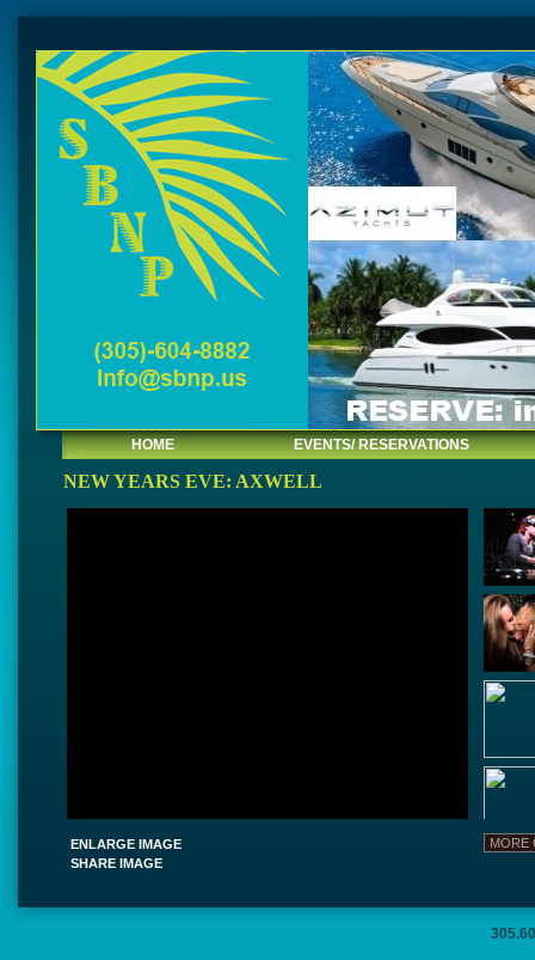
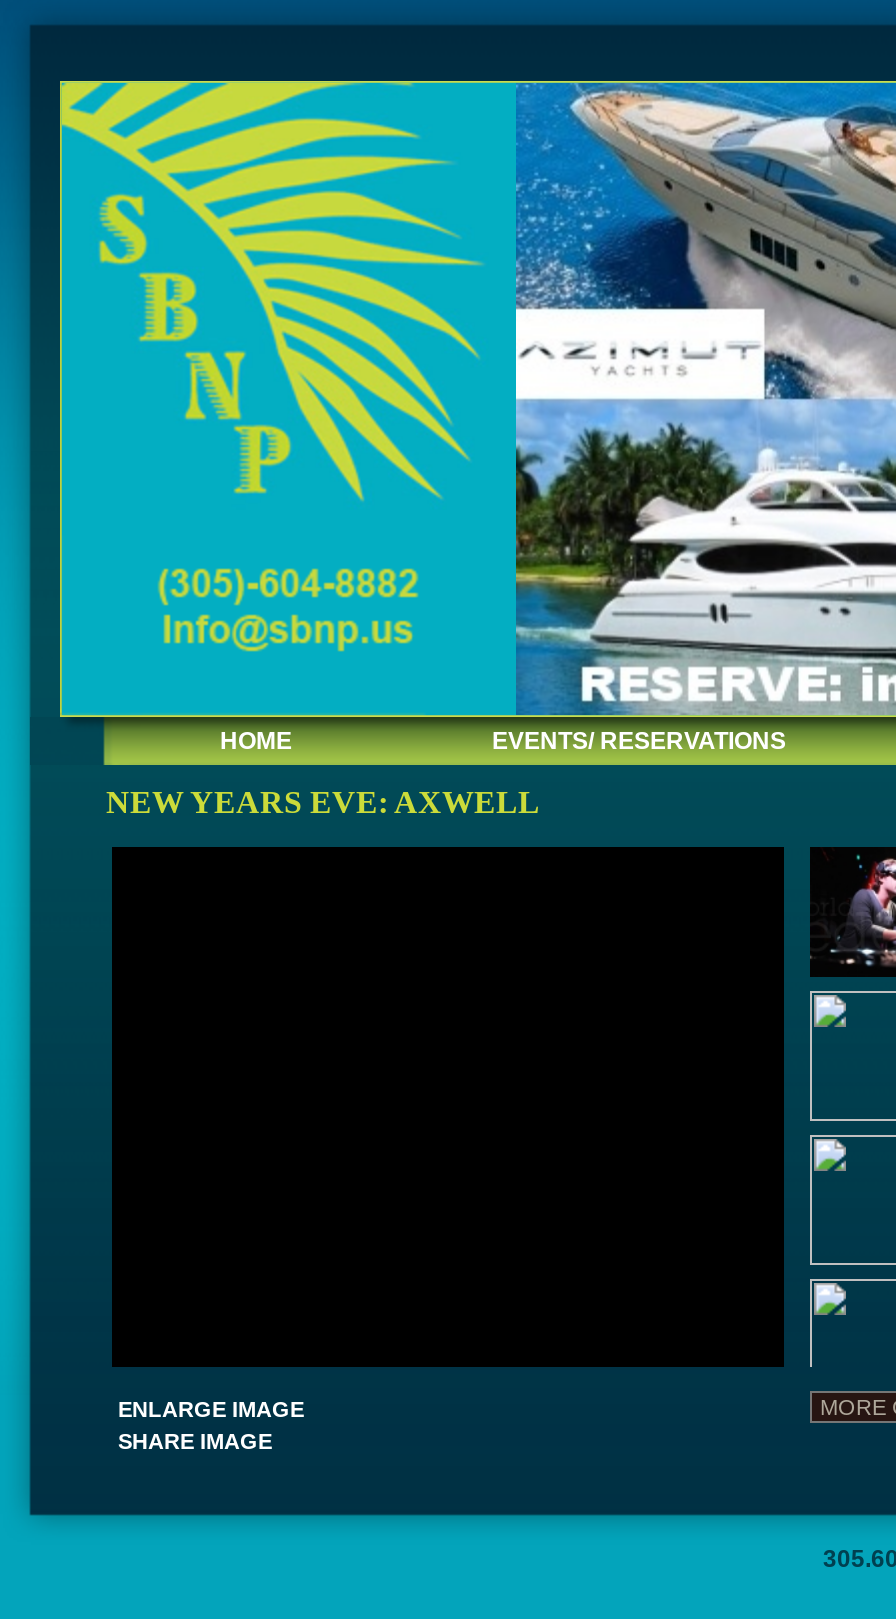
[484,594,531,672] [image] -> [808,989,890,1123] [image]

